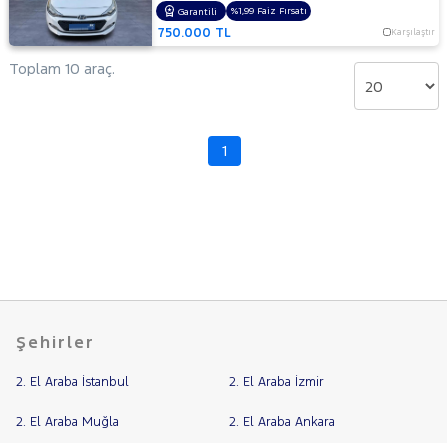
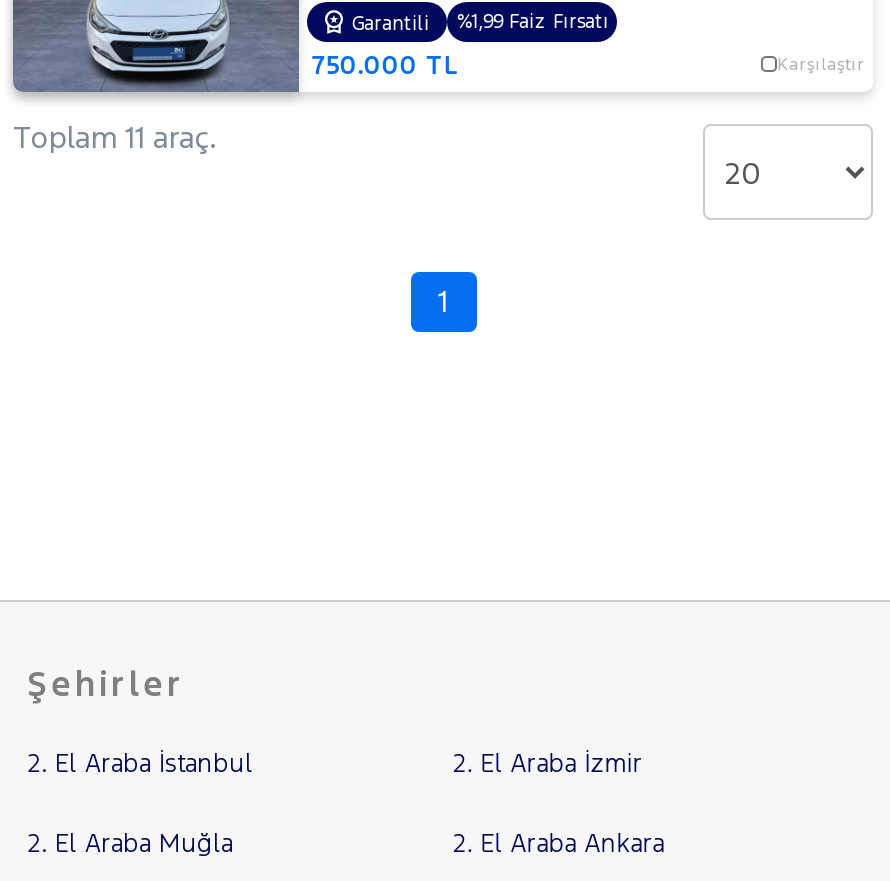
[9,59,115,78] Toplam 10 araç. -> [13,119,215,157] Toplam 11 araç.

